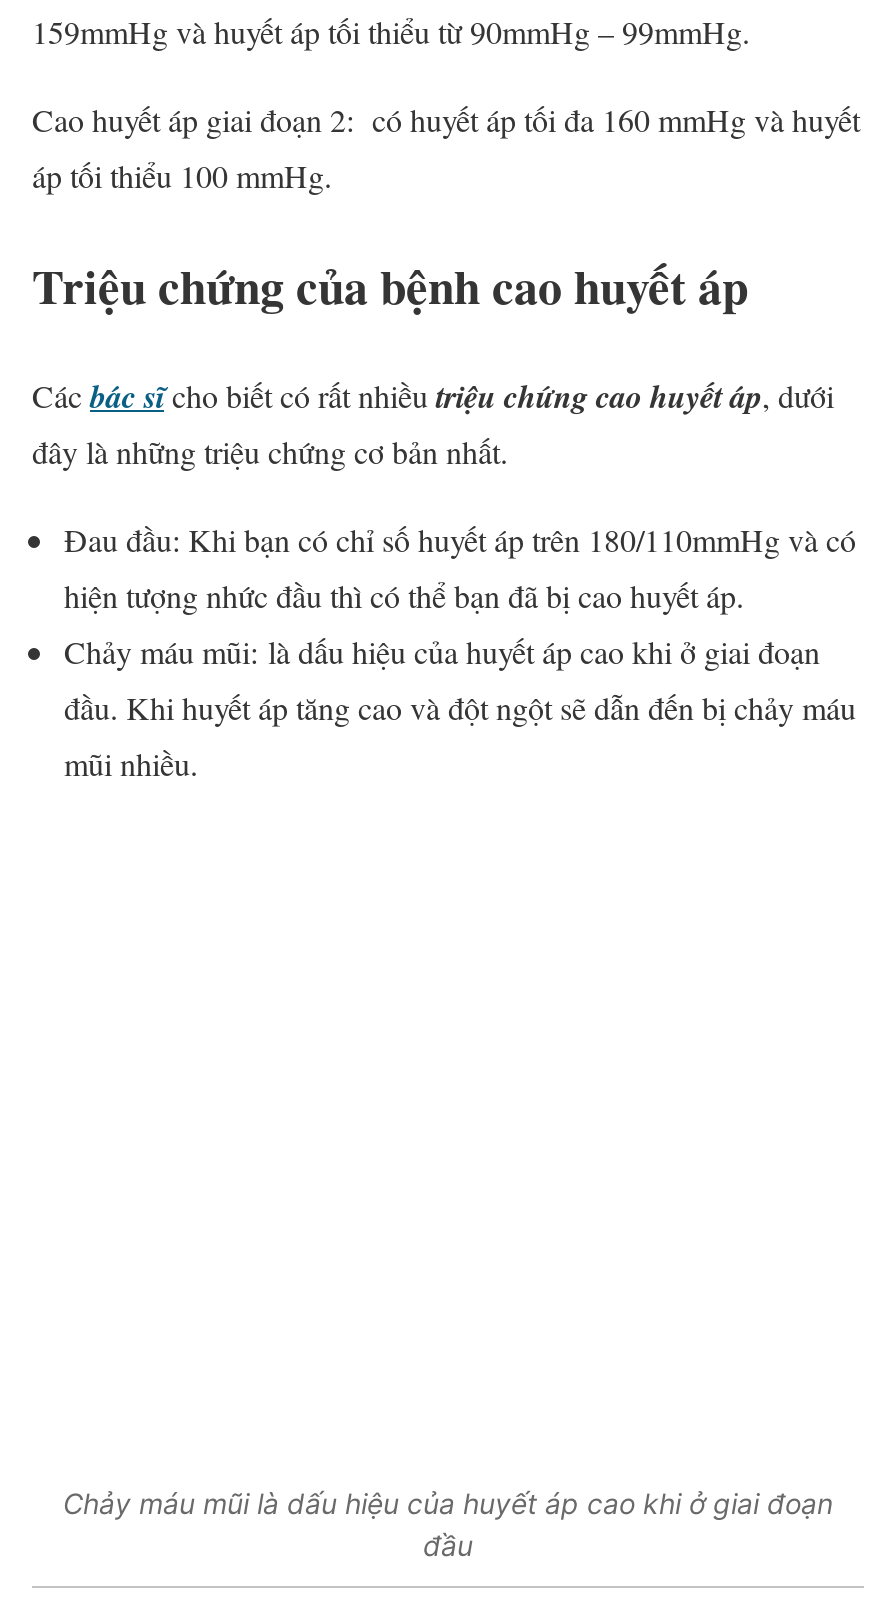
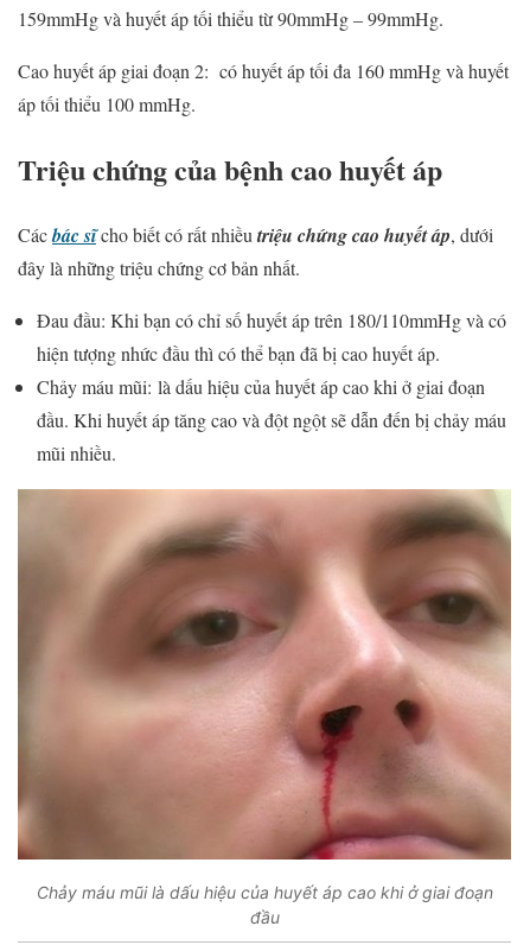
none -> [17,488,512,861] [image]

